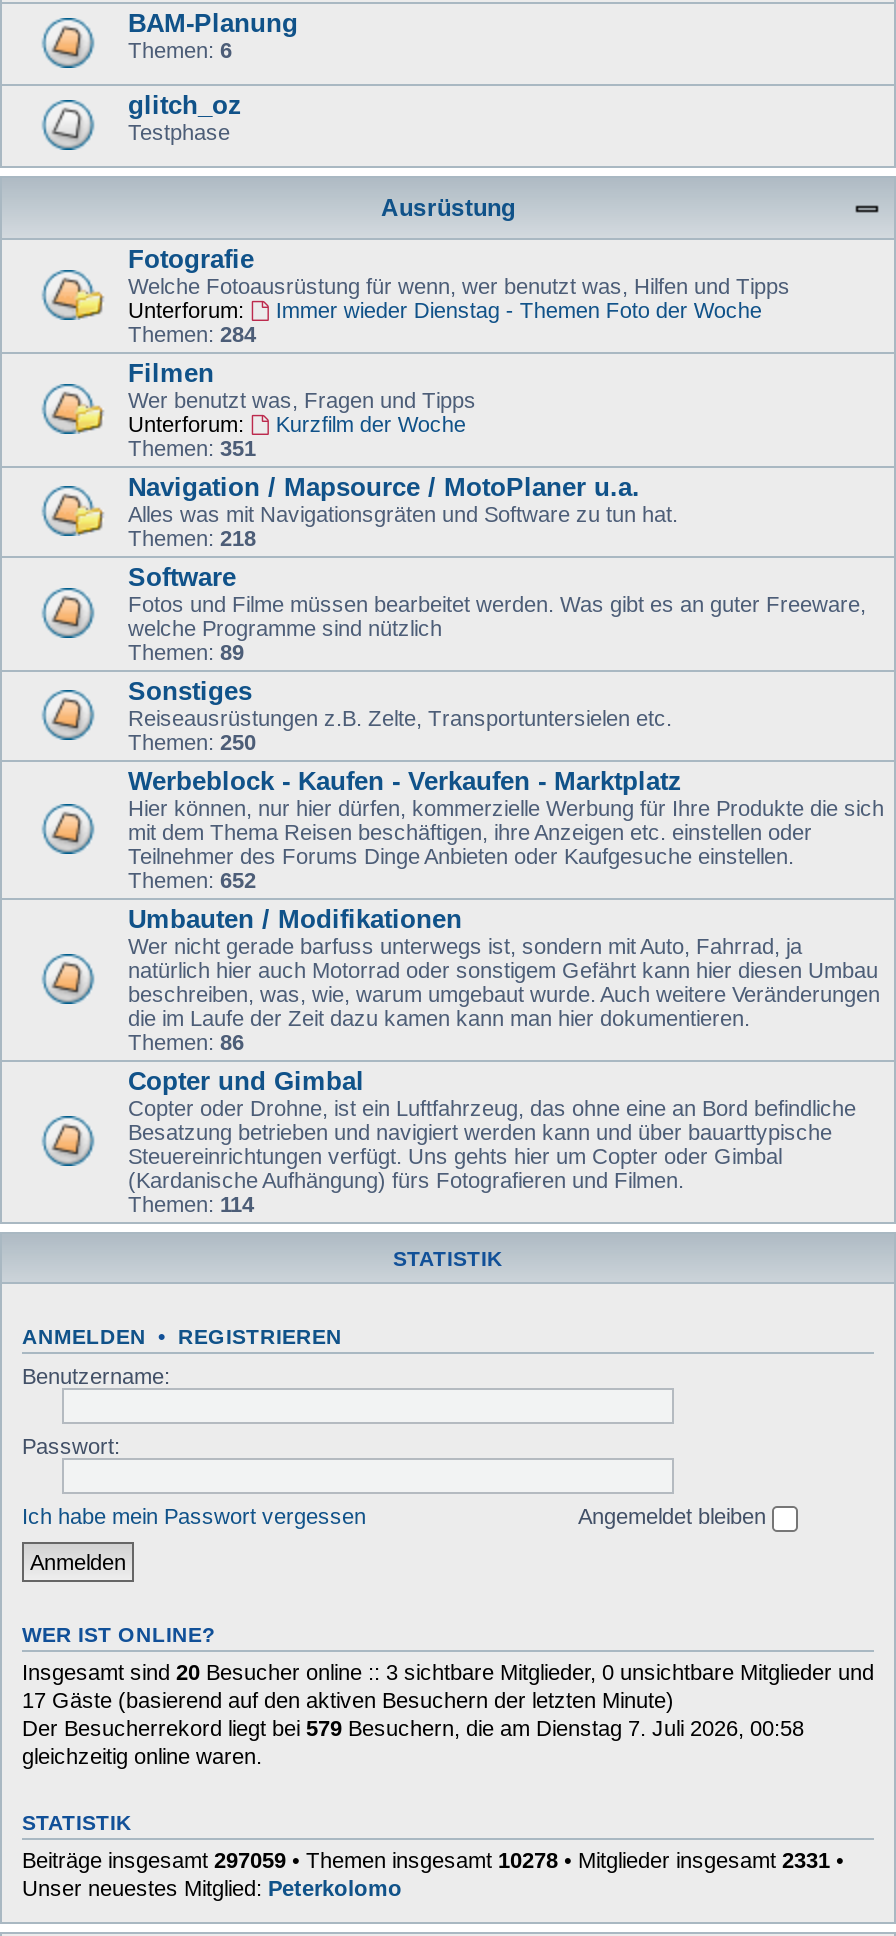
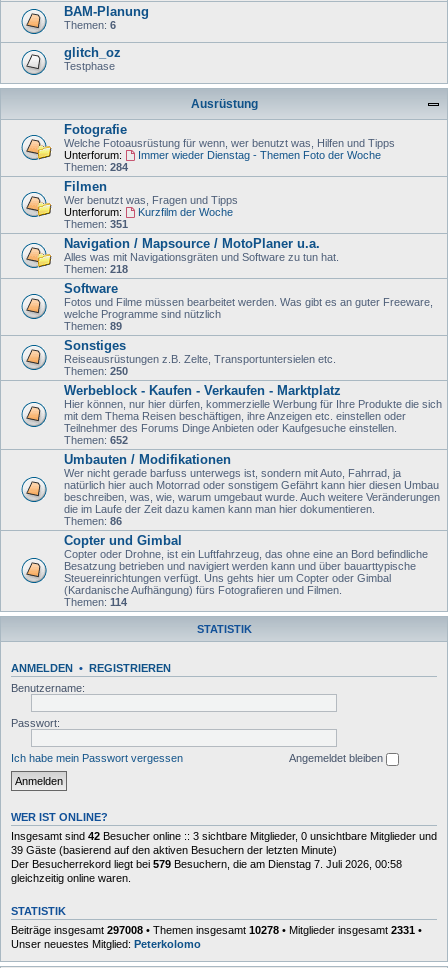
[22,1659,874,1683] Insgesamt sind 20 Besucher online :: 3 sichtbare Mitglieder, 0 unsichtbare Mitglieder und -> [11,830,437,842] Insgesamt sind 42 Besucher online :: 3 sichtbare Mitglieder, 0 unsichtbare Mitglieder und
[22,1687,674,1711] 17 Gäste (basierend auf den aktiven Besuchern der letzten Minute) -> [11,844,337,856] 39 Gäste (basierend auf den aktiven Besuchern der letzten Minute)
[22,1847,844,1871] Beiträge insgesamt 297059 • Themen insgesamt 10278 • Mitglieder insgesamt 2331 • -> [11,924,422,936] Beiträge insgesamt 297008 • Themen insgesamt 10278 • Mitglieder insgesamt 2331 •

